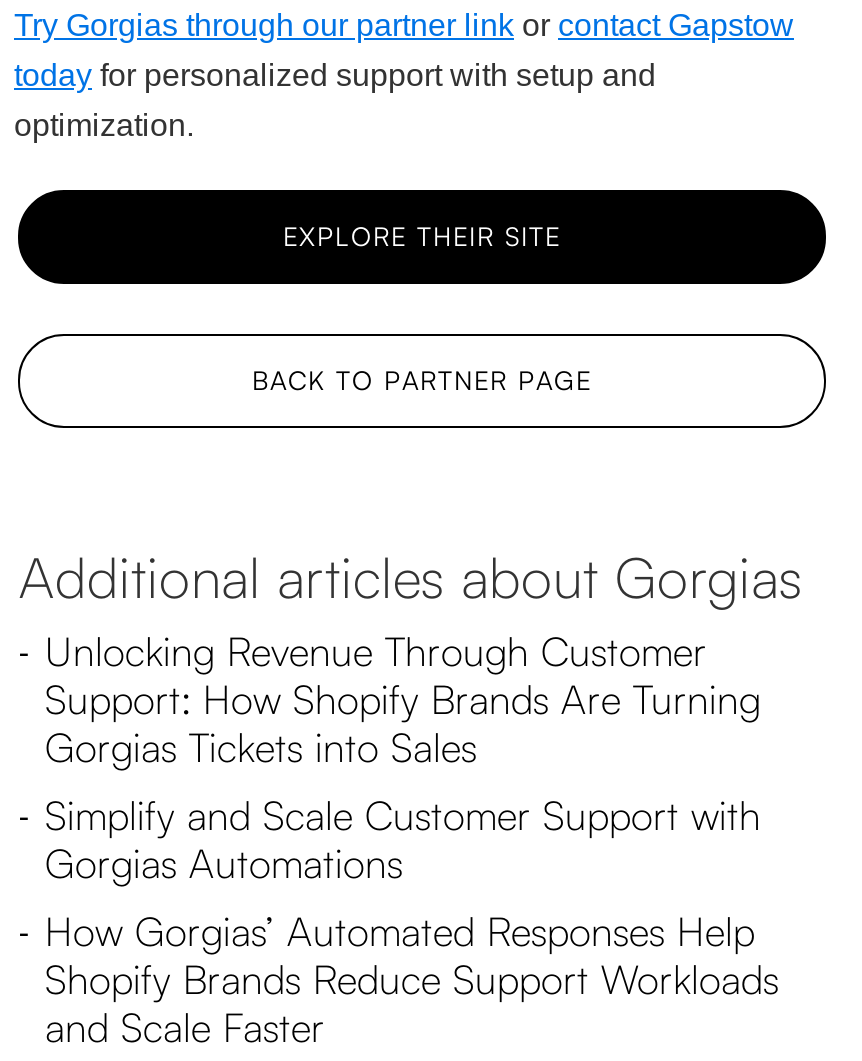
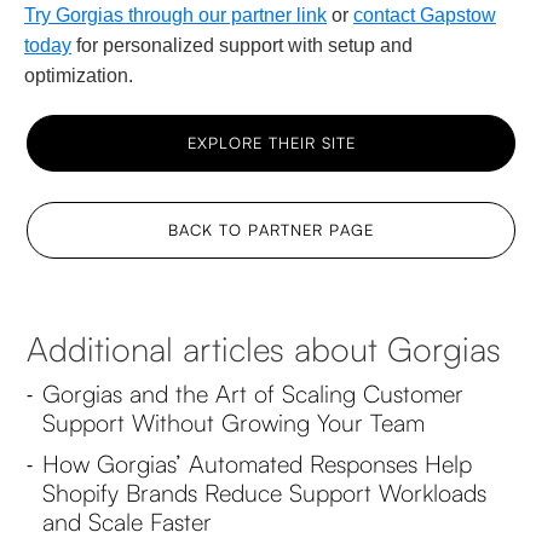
[19,626,761,888] - Unlocking Revenue Through Customer | Support: How Shopify Brands Are Turning | Gorgias Tickets into Sales | - Simplify and Scale Customer Support with | Gorgias Automations -> [27,378,464,438] - Gorgias and the Art of Scaling Customer | Support Without Growing Your Team

